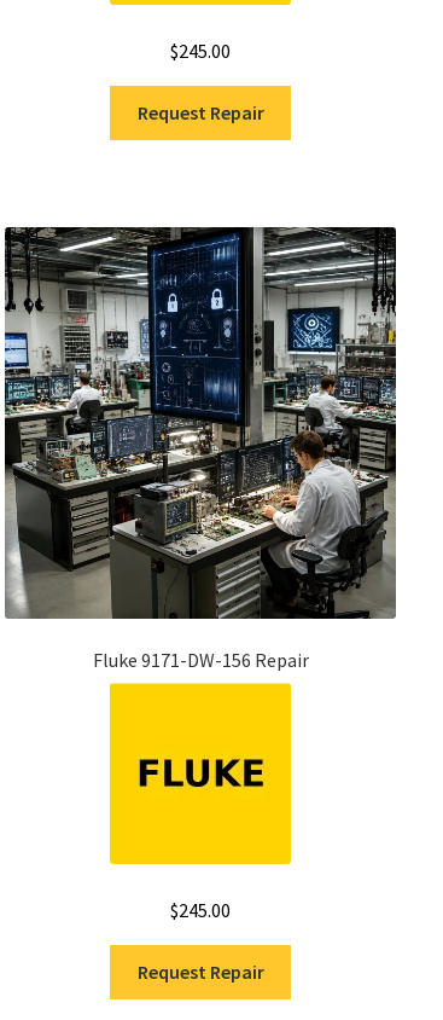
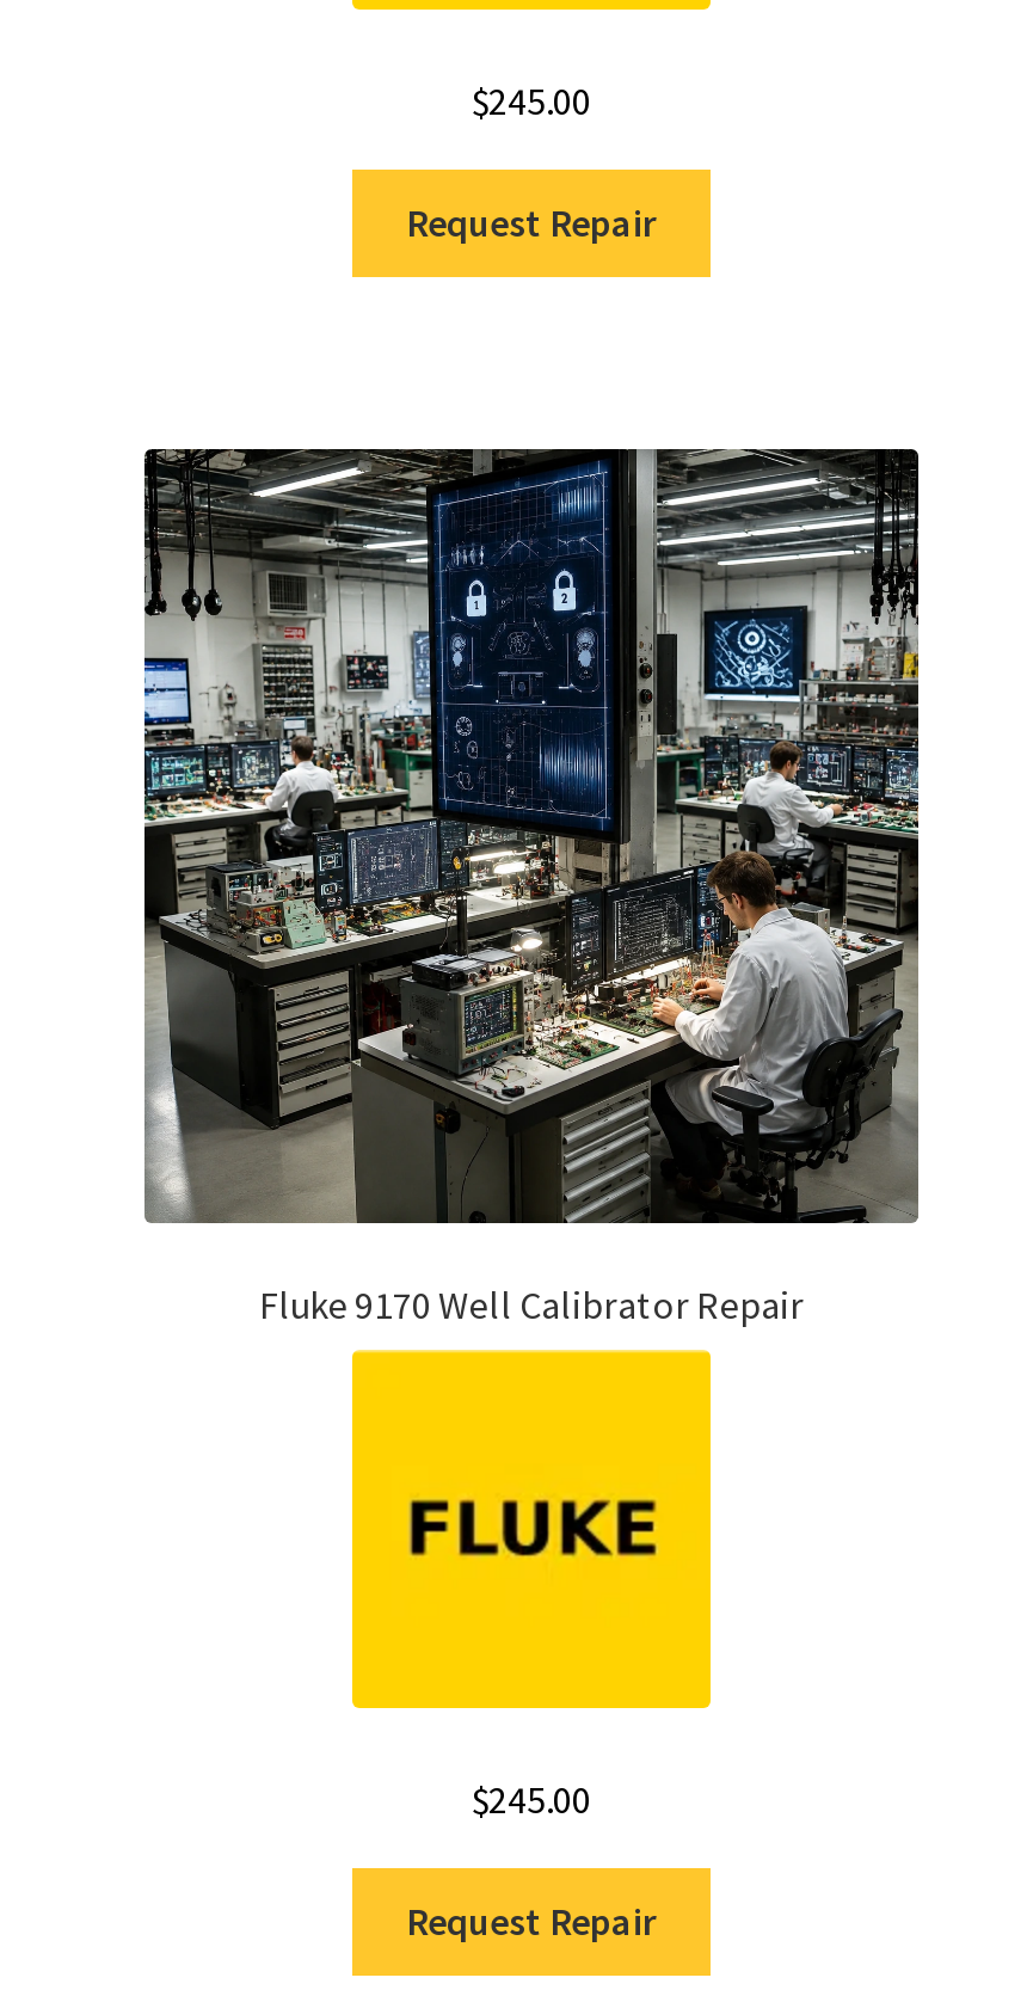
[92,648,308,672] Fluke 9171-DW-156 Repair -> [259,1281,804,1329] Fluke 9170 Well Calibrator Repair

